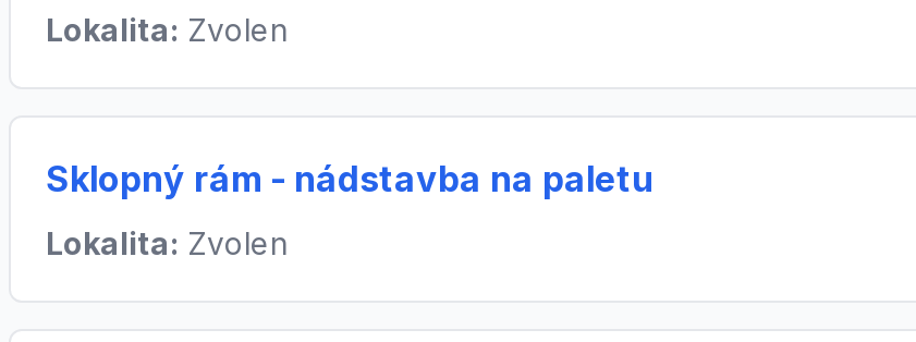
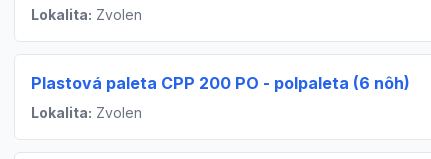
[46,157,654,200] Sklopný rám - nádstavba na paletu -> [31,73,410,93] Plastová paleta CPP 200 PO - polpaleta (6 nôh)

